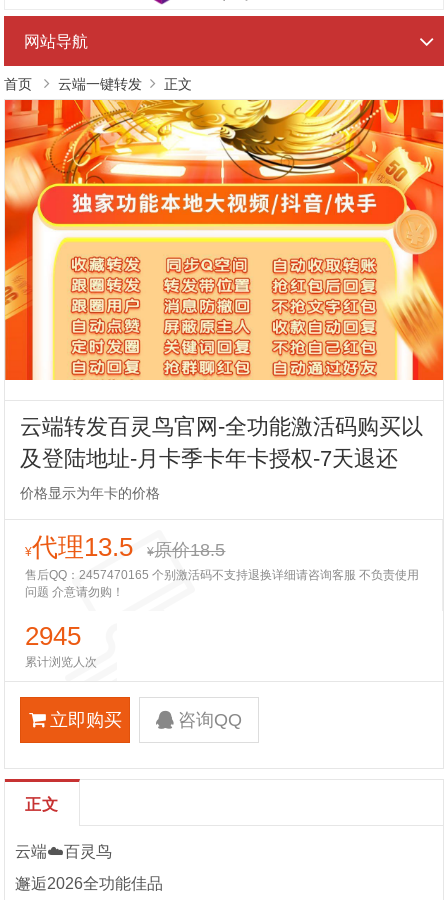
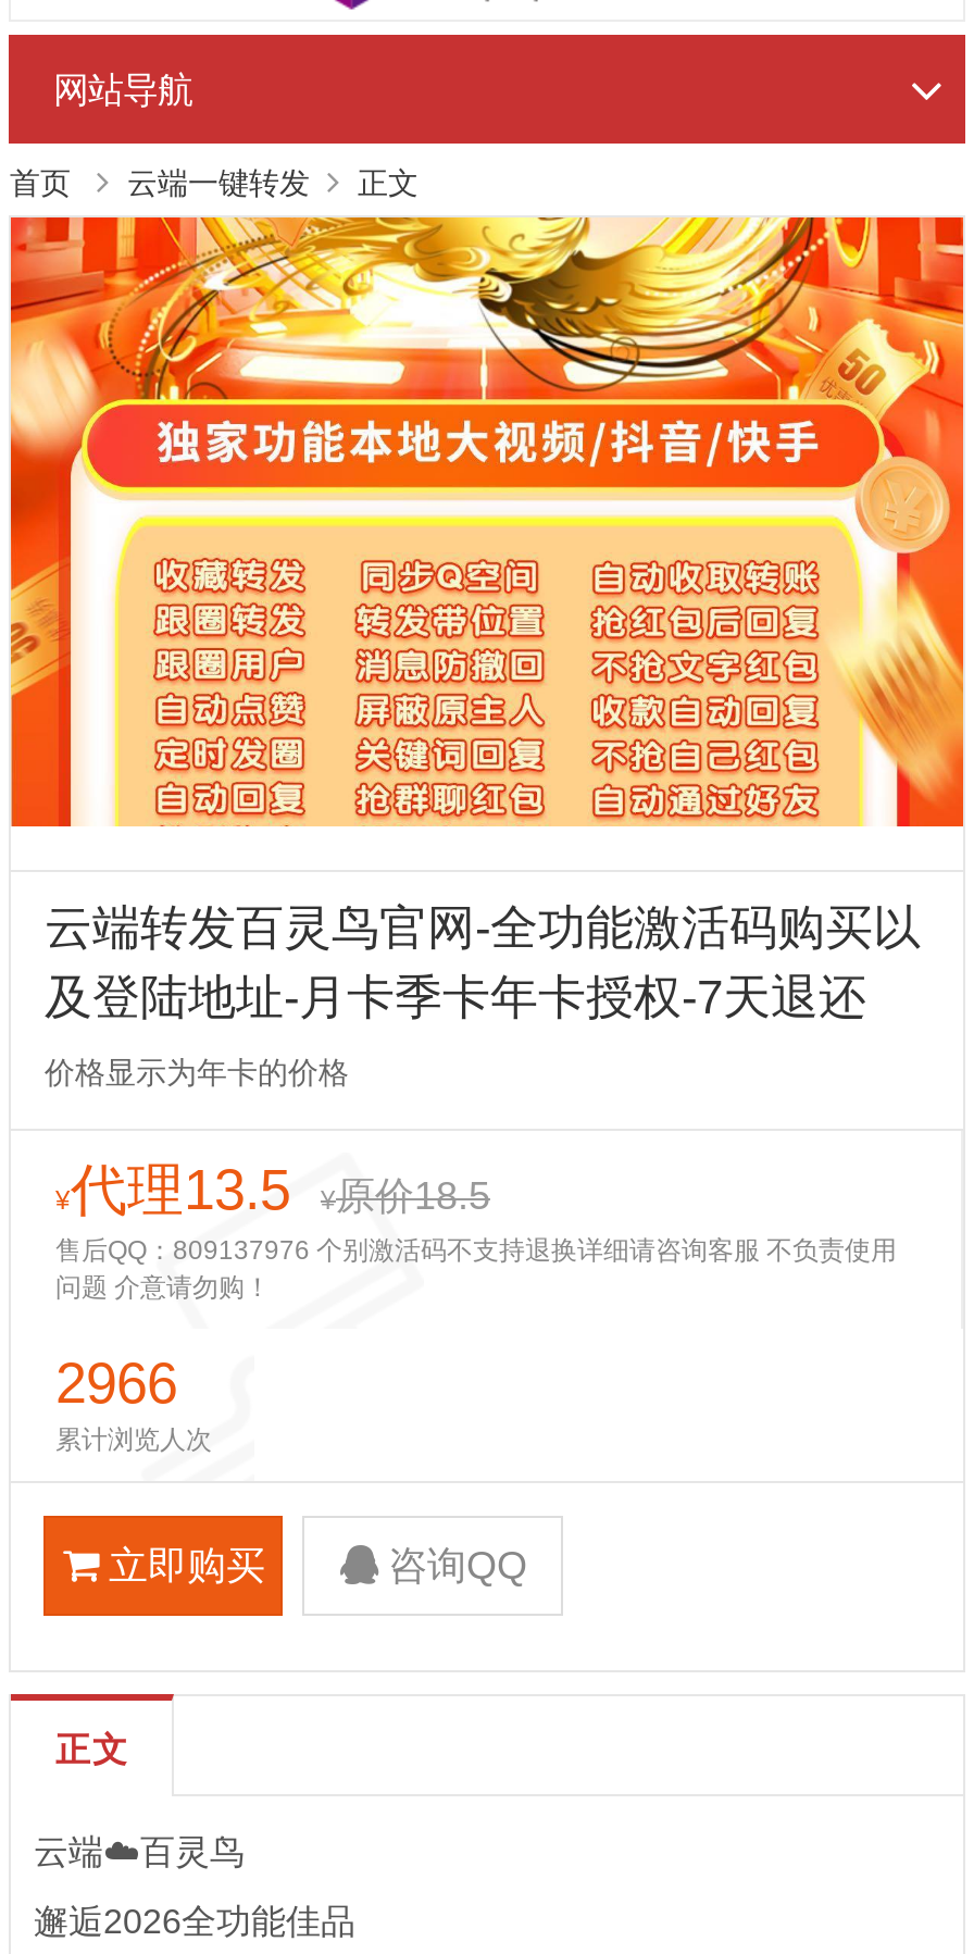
[25,568,419,582] 售后QQ：2457470165 个别激活码不支持退换详细请咨询客服 不负责使用 -> [55,1235,897,1266] 售后QQ：809137976 个别激活码不支持退换详细请咨询客服 不负责使用
[25,621,81,651] 2945 -> [55,1351,177,1416] 2966

